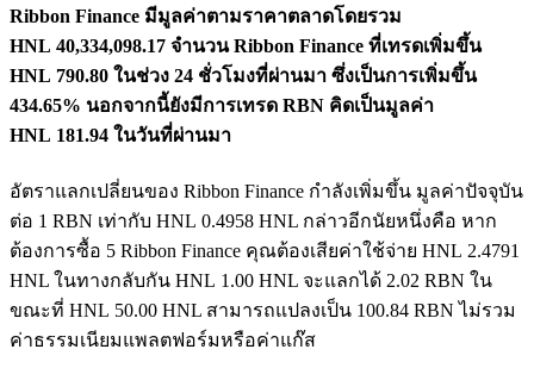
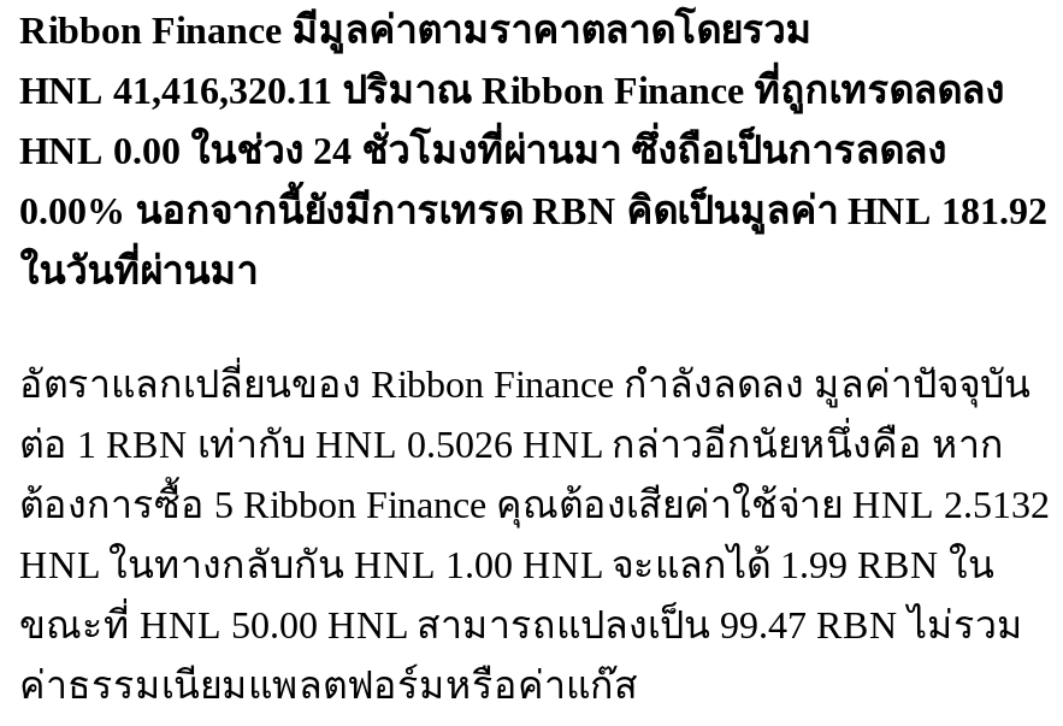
[10,36,482,56] HNL 40,334,098.17 จำนวน Ribbon Finance ที่เทรดเพิ่มขึ้น -> [19,71,1004,112] HNL 41,416,320.11 ปริมาณ Ribbon Finance ที่ถูกเทรดลดลง
[10,66,477,86] HNL 790.80 ในช่วง 24 ชั่วโมงที่ผ่านมา ซึ่งเป็นการเพิ่มขึ้น -> [19,131,946,172] HNL 0.00 ในช่วง 24 ชั่วโมงที่ผ่านมา ซึ่งถือเป็นการลดลง
[10,96,434,116] 434.65% นอกจากนี้ยังมีการเทรด RBN คิดเป็นมูลค่า -> [19,191,1047,232] 0.00% นอกจากนี้ยังมีการเทรด RBN คิดเป็นมูลค่า HNL 181.92
[10,126,231,146] HNL 181.94 ในวันที่ผ่านมา -> [19,251,258,292] ในวันที่ผ่านมา
[10,181,523,201] อัตราแลกเปลี่ยนของ Ribbon Finance กำลังเพิ่มขึ้น มูลค่าปัจจุบัน -> [19,363,1030,404] อัตราแลกเปลี่ยนของ Ribbon Finance กำลังลดลง มูลค่าปัจจุบัน
[10,210,497,231] ต่อ 1 RBN เท่ากับ HNL 0.4958 HNL กล่าวอีกนัยหนึ่งคือ หาก -> [19,423,1004,464] ต่อ 1 RBN เท่ากับ HNL 0.5026 HNL กล่าวอีกนัยหนึ่งคือ หาก
[10,240,520,260] ต้องการซื้อ 5 Ribbon Finance คุณต้องเสียค่าใช้จ่าย HNL 2.4791 -> [19,483,1050,524] ต้องการซื้อ 5 Ribbon Finance คุณต้องเสียค่าใช้จ่าย HNL 2.5132
[10,270,492,290] HNL ในทางกลับกัน HNL 1.00 HNL จะแลกได้ 2.02 RBN ใน -> [19,543,994,584] HNL ในทางกลับกัน HNL 1.00 HNL จะแลกได้ 1.99 RBN ใน
[10,300,516,320] ขณะที่ HNL 50.00 HNL สามารถแปลงเป็น 100.84 RBN ไม่รวม -> [19,604,1023,645] ขณะที่ HNL 50.00 HNL สามารถแปลงเป็น 99.47 RBN ไม่รวม

